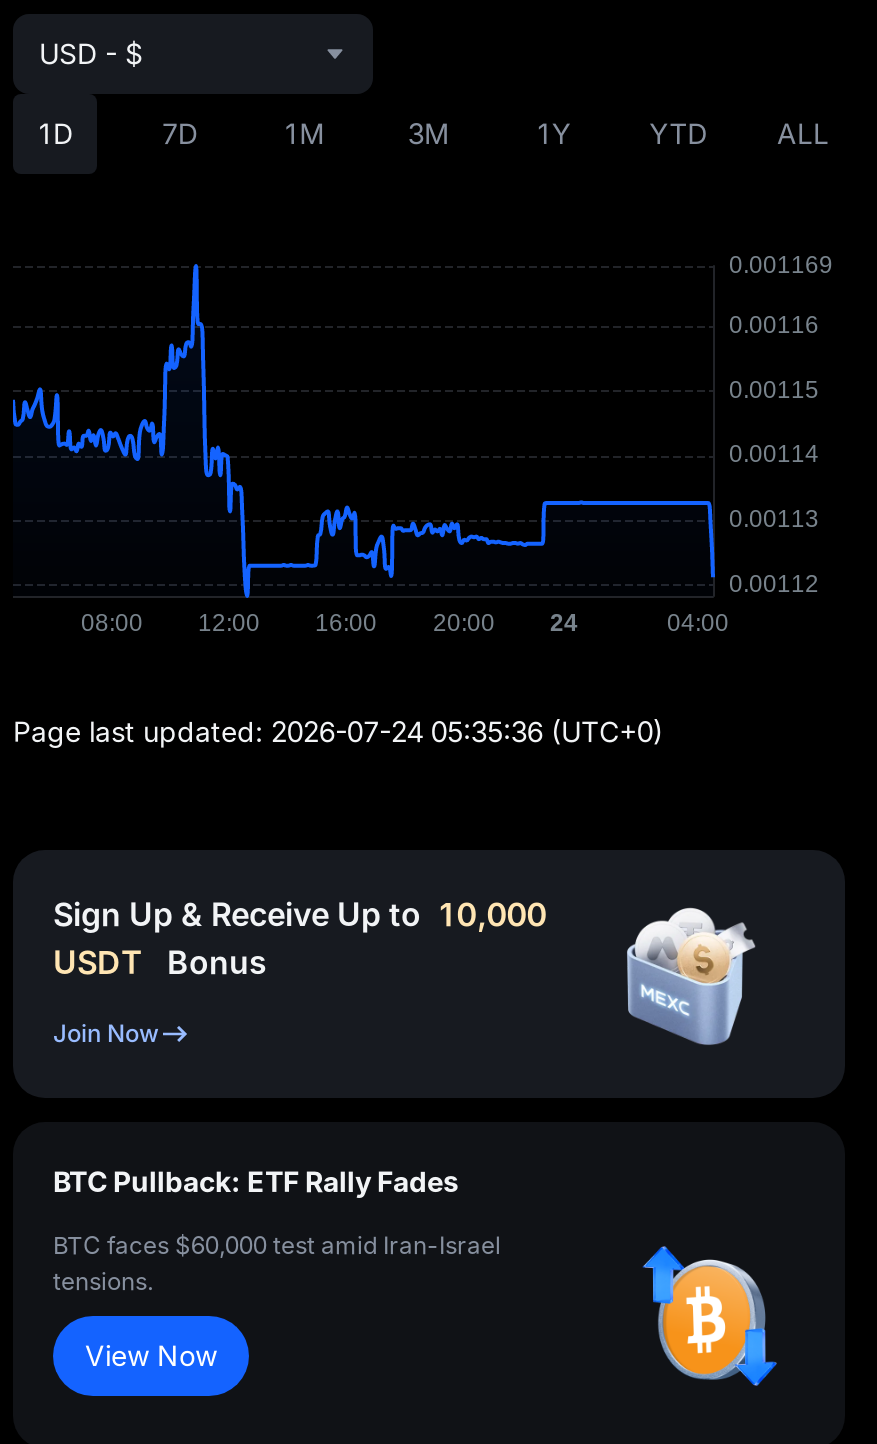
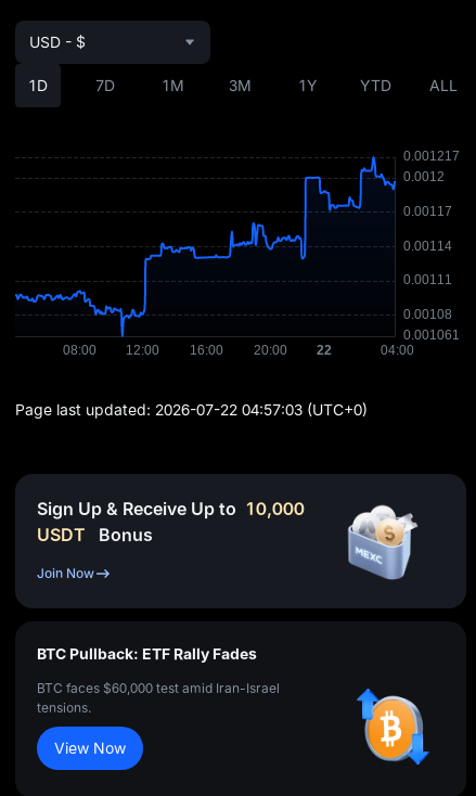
[11,260,831,632] [image] -> [14,154,459,356] [image]
[13,714,663,748] Page last updated: 2026-07-24 05:35:36 (UTC+0) -> [15,400,368,418] Page last updated: 2026-07-22 04:57:03 (UTC+0)

